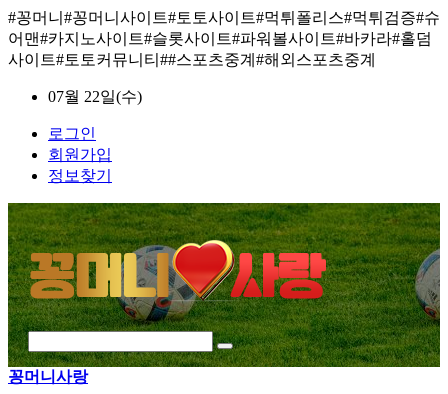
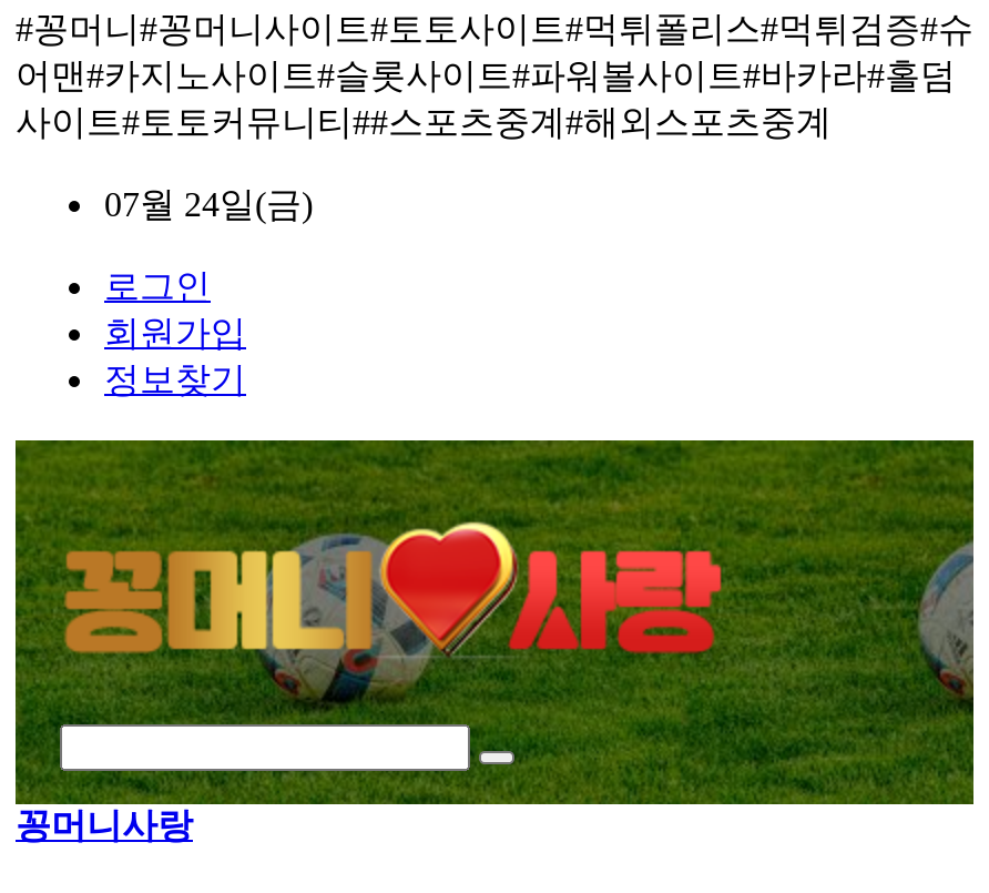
[48,88,142,105] 07월 22일(수) -> [104,185,313,223] 07월 24일(금)

